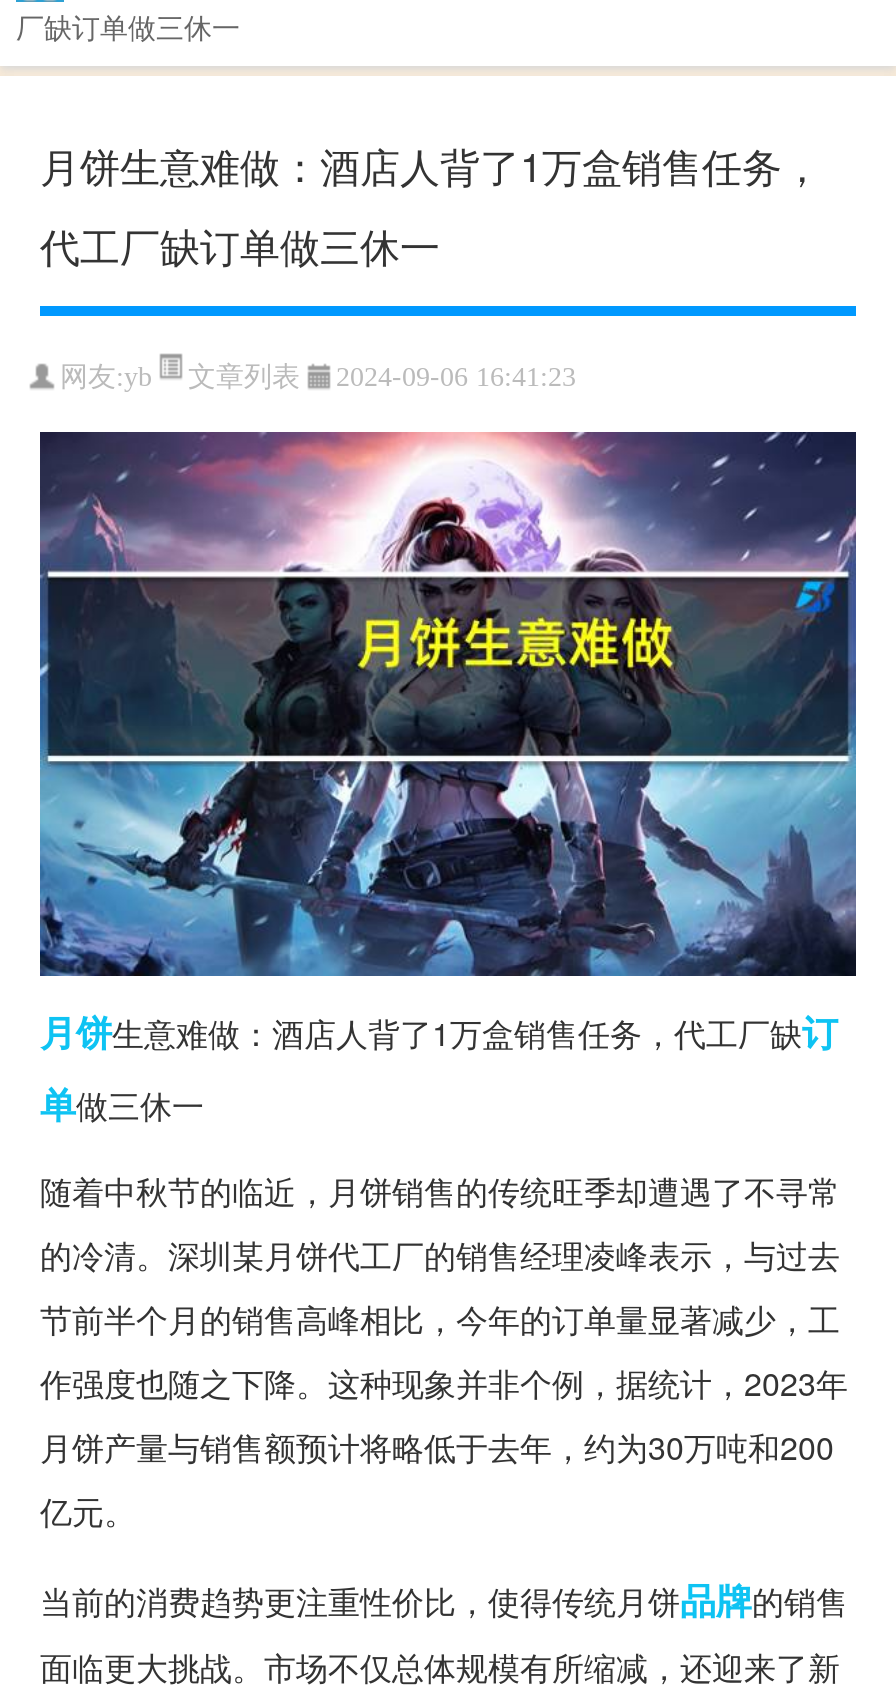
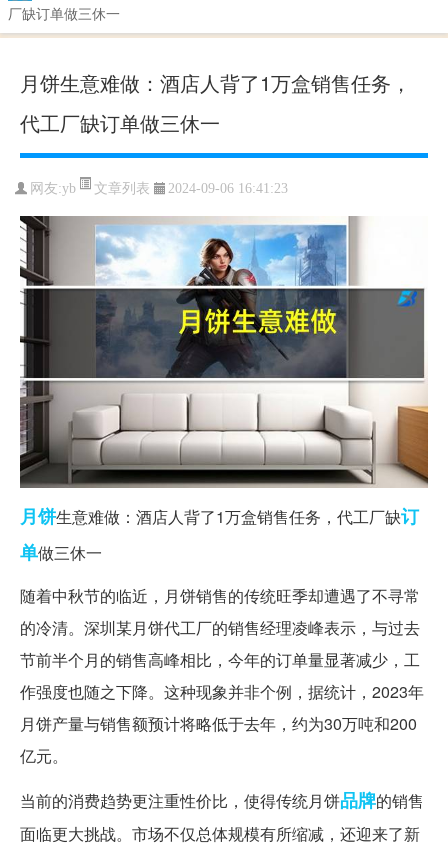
[38,430,858,978] [image] -> [19,216,429,489] [image]

